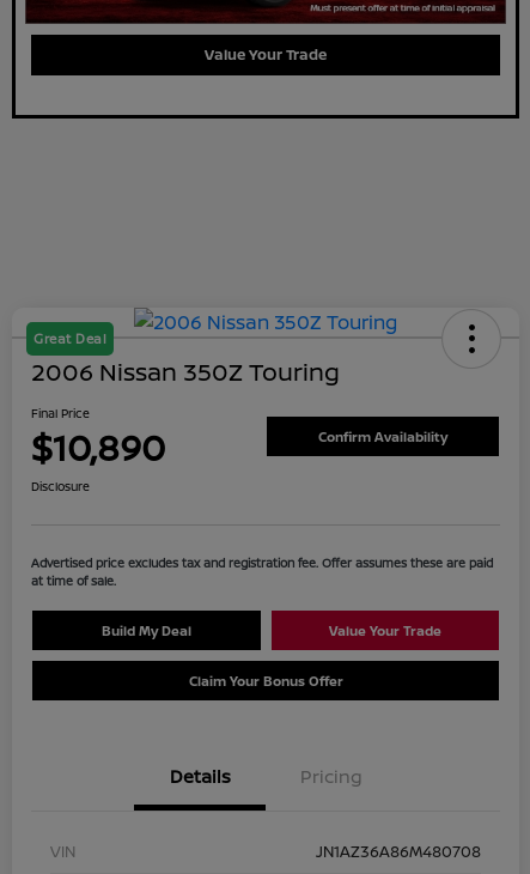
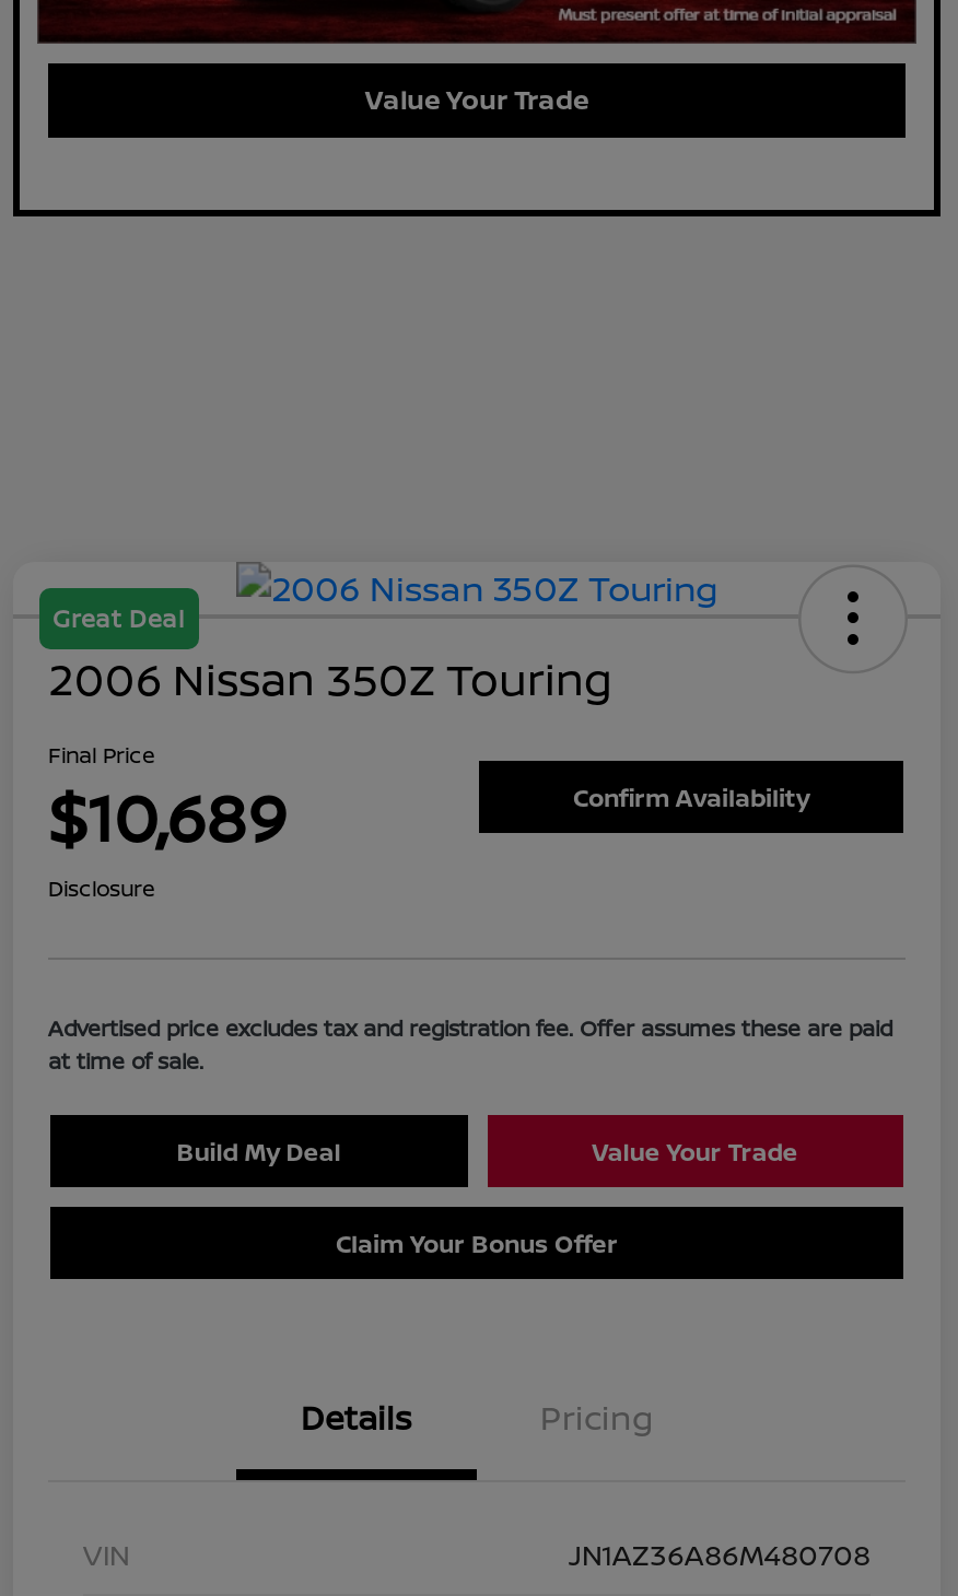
[31,423,165,472] $10,890 -> [48,772,287,862] $10,689

